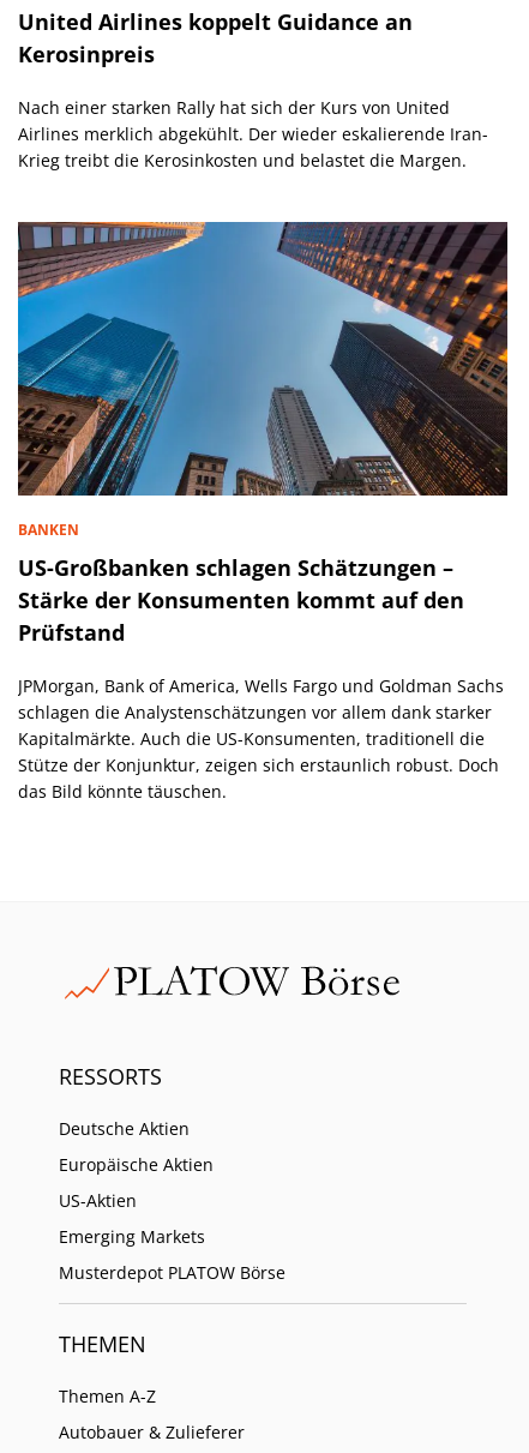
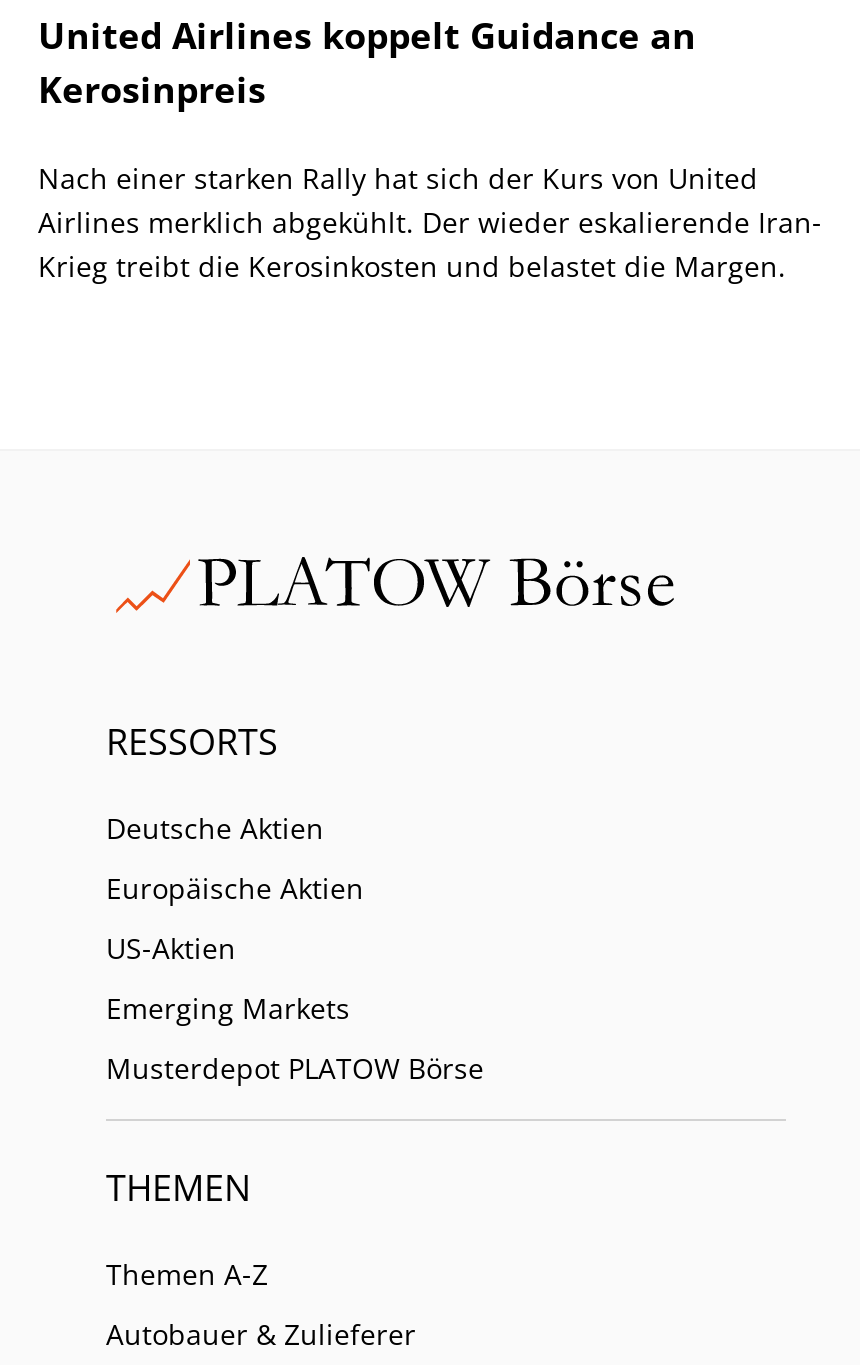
[17,221,509,803] [image] | BANKEN | US-Großbanken schlagen Schätzungen – | Stärke der Konsumenten kommt auf den | Prüfstand | JPMorgan, Bank of America, Wells Fargo und Goldman Sachs | schlagen die Analystenschätzungen vor allem dank starker | Kapitalmärkte. Auch die US-Konsumenten, traditionell die | Stütze der Konjunktur, zeigen sich erstaunlich robust. Doch | das Bild könnte täuschen. -> none

